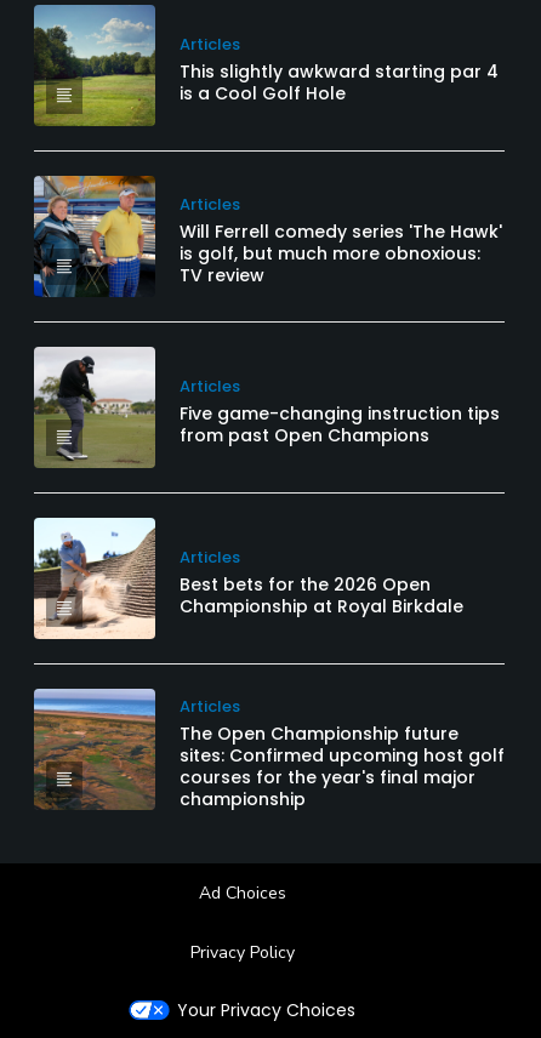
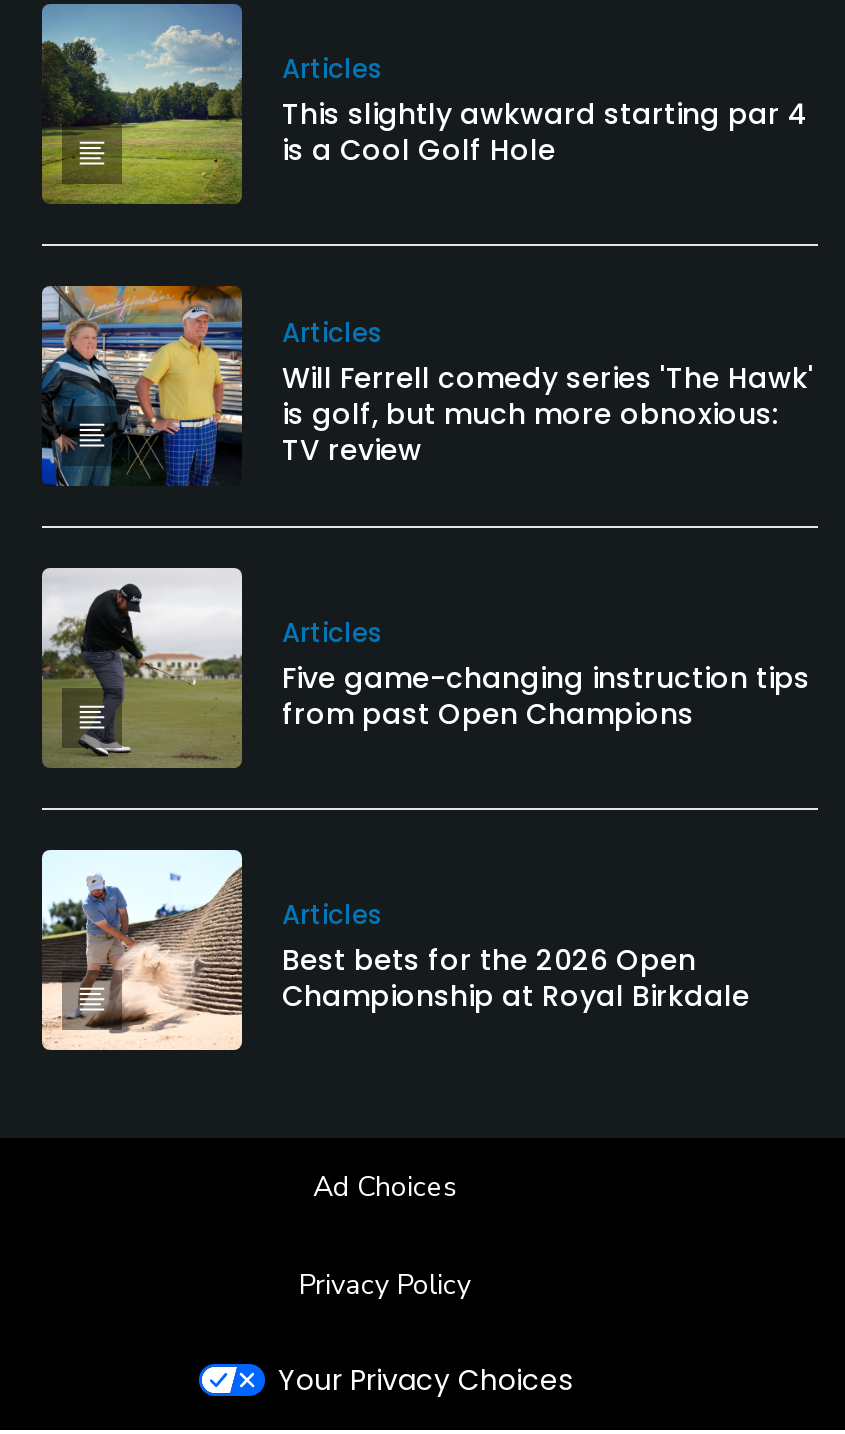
[33,689,505,811] [image] | Articles | The Open Championship future | sites: Confirmed upcoming host golf | courses for the year's final major | championship -> none

